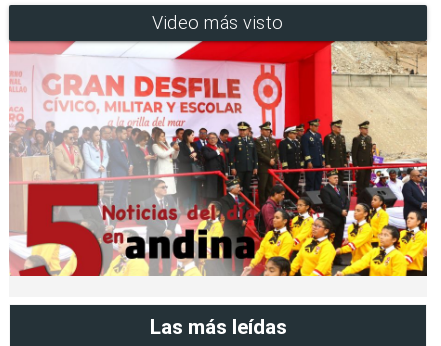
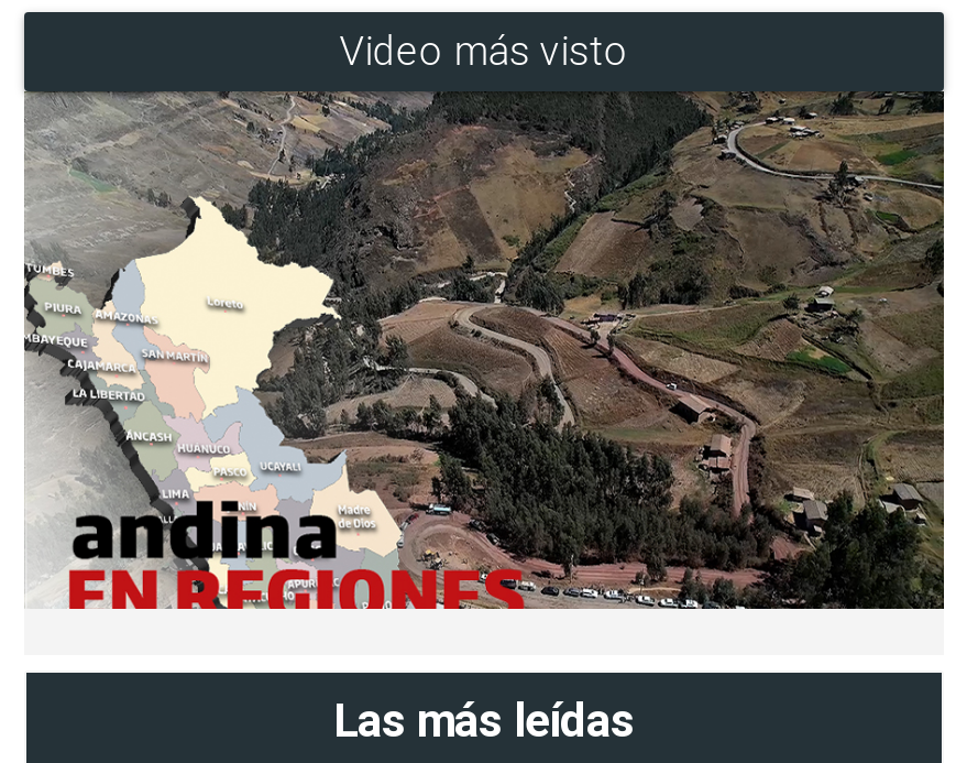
[9,40,428,277] [image] -> [22,91,946,611] [image]

